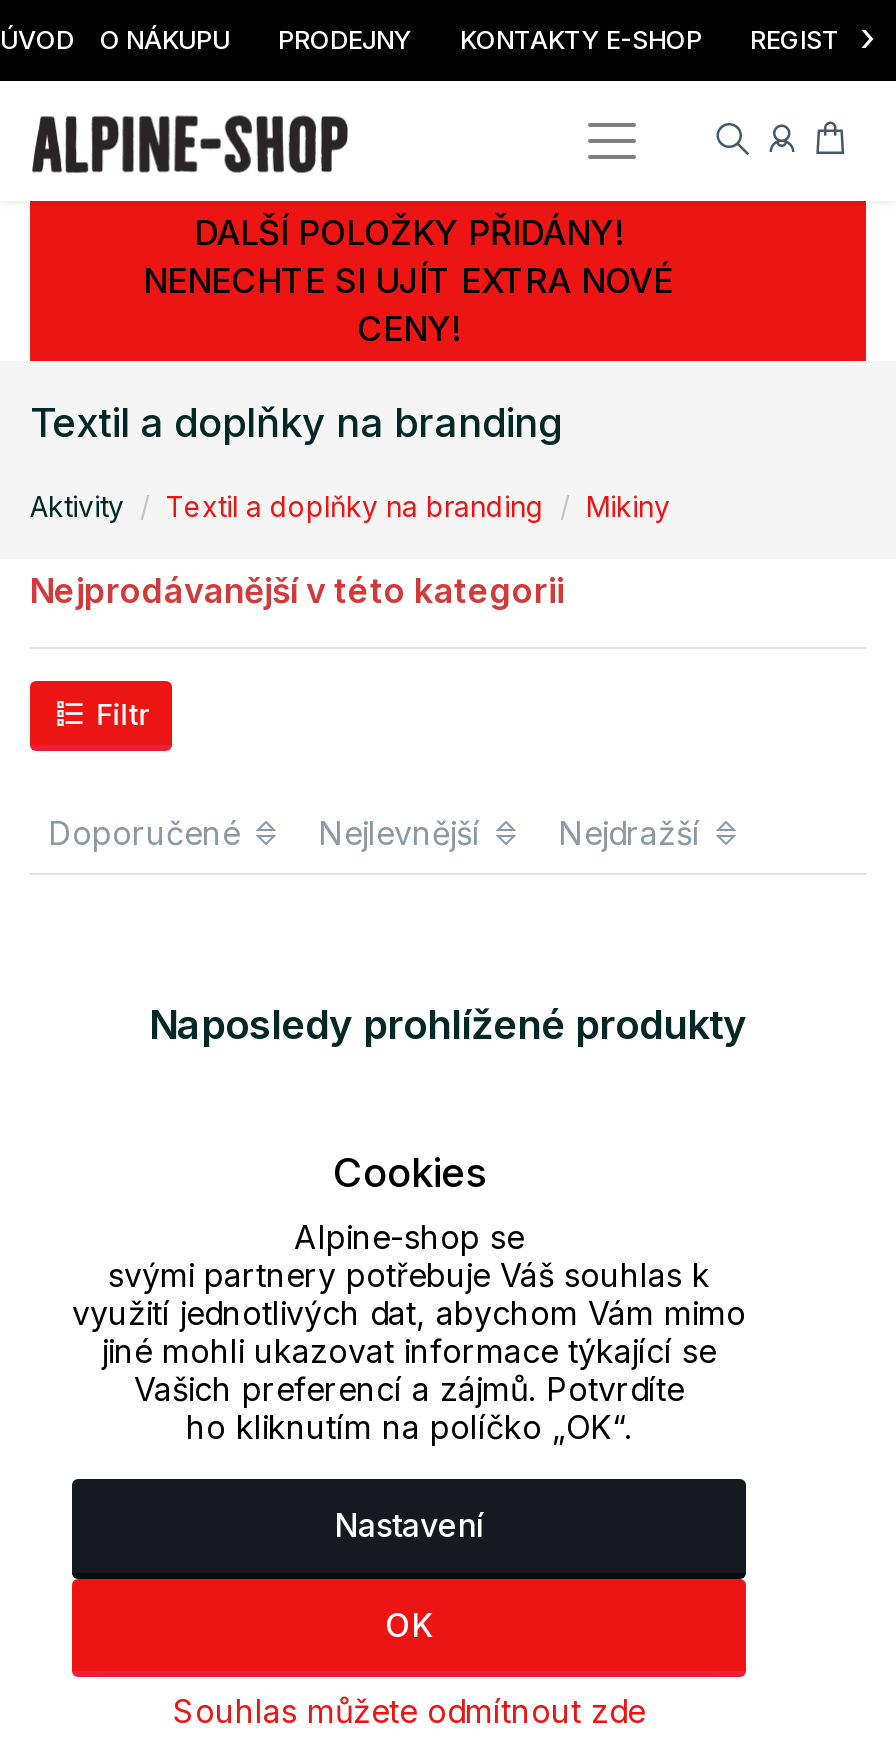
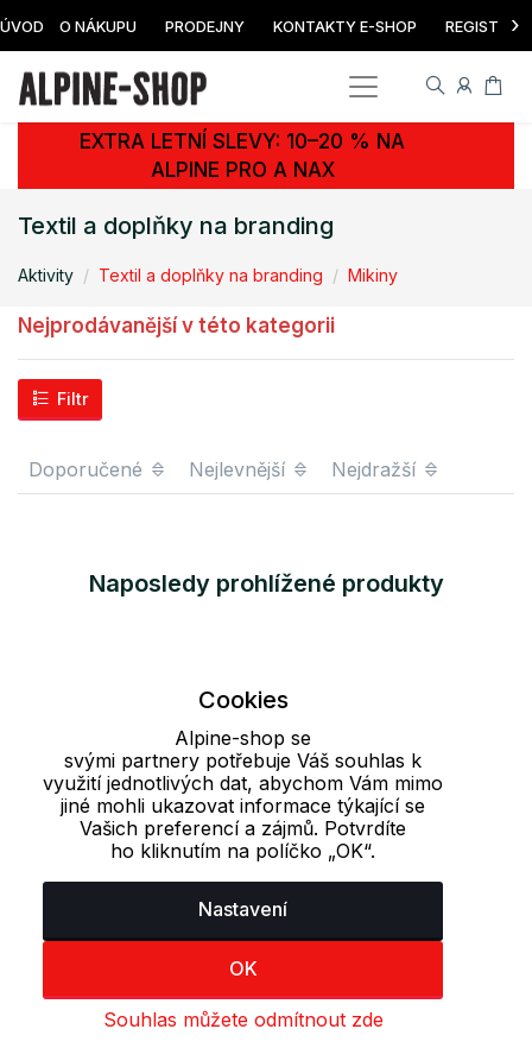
[143,213,673,349] DALŠÍ POLOŽKY PŘIDÁNY! | NENECHTE SI UJÍT EXTRA NOVÉ | CENY! -> [80,130,405,182] EXTRA LETNÍ SLEVY: 10–20 % NA | ALPINE PRO A NAX
moved [30,399,747,1049] -> [18,212,444,598]: Textil a doplňky na branding | Aktivity | Textil a doplňky na branding | ... | Nejdražší | Naposledy prohlížené produkty

